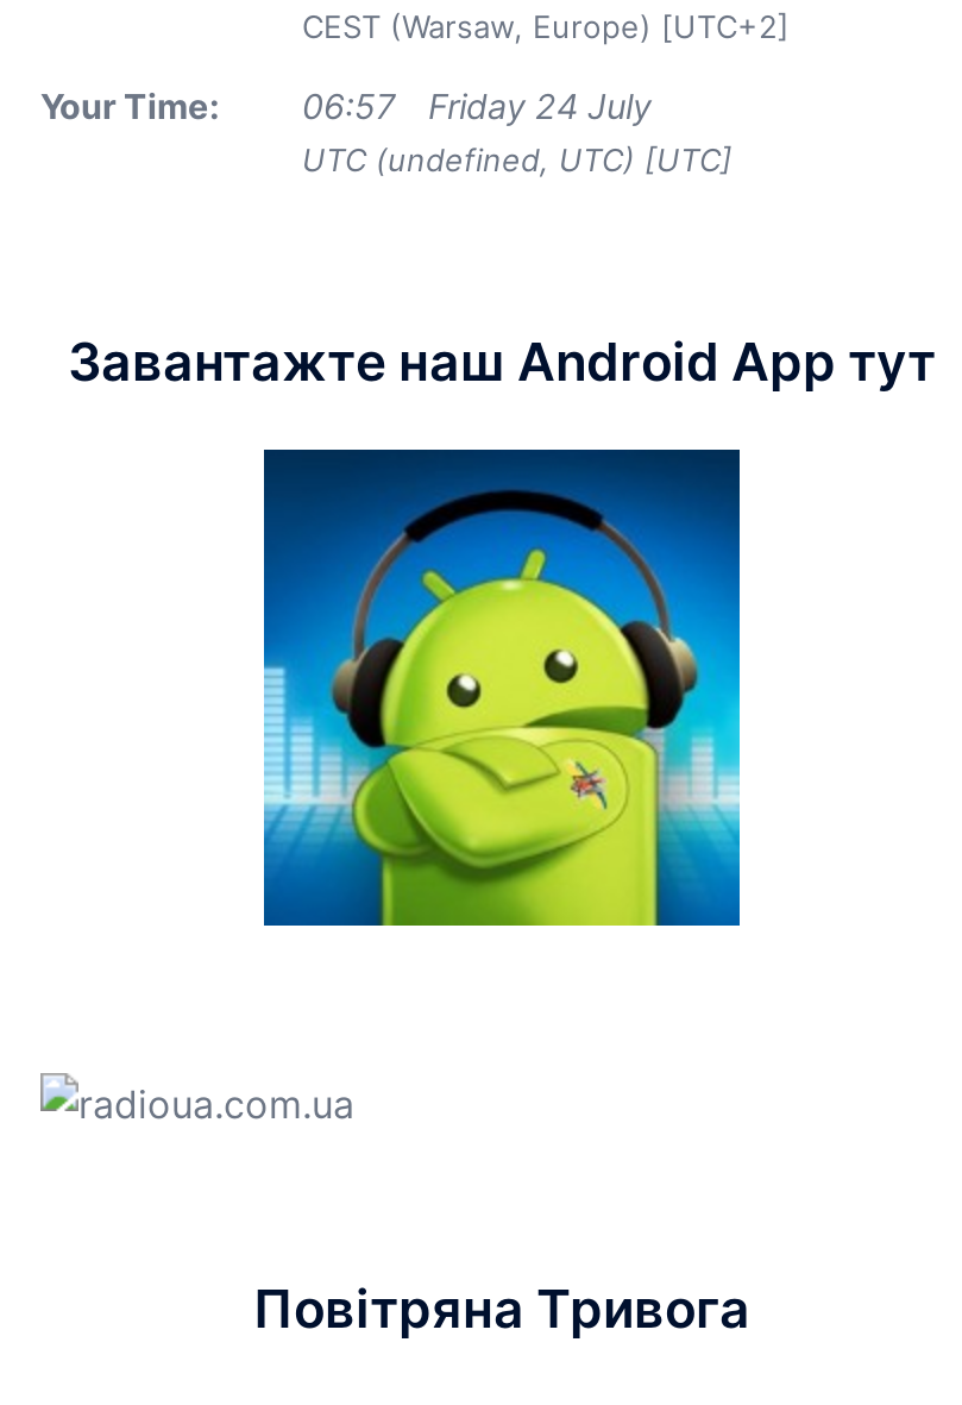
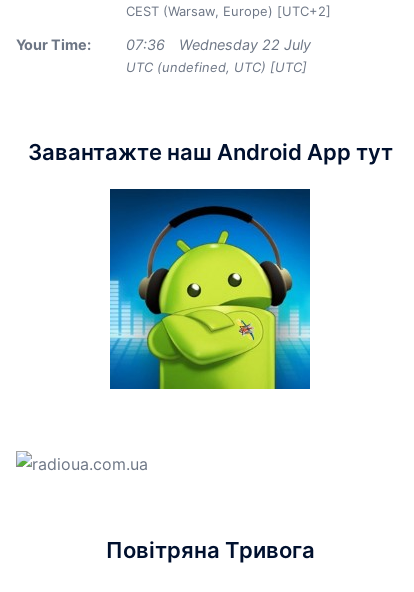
[302,86,395,126] 06:57 -> [126,36,165,53] 07:36
[428,86,652,126] Friday 24 July -> [179,36,311,53] Wednesday 22 July

